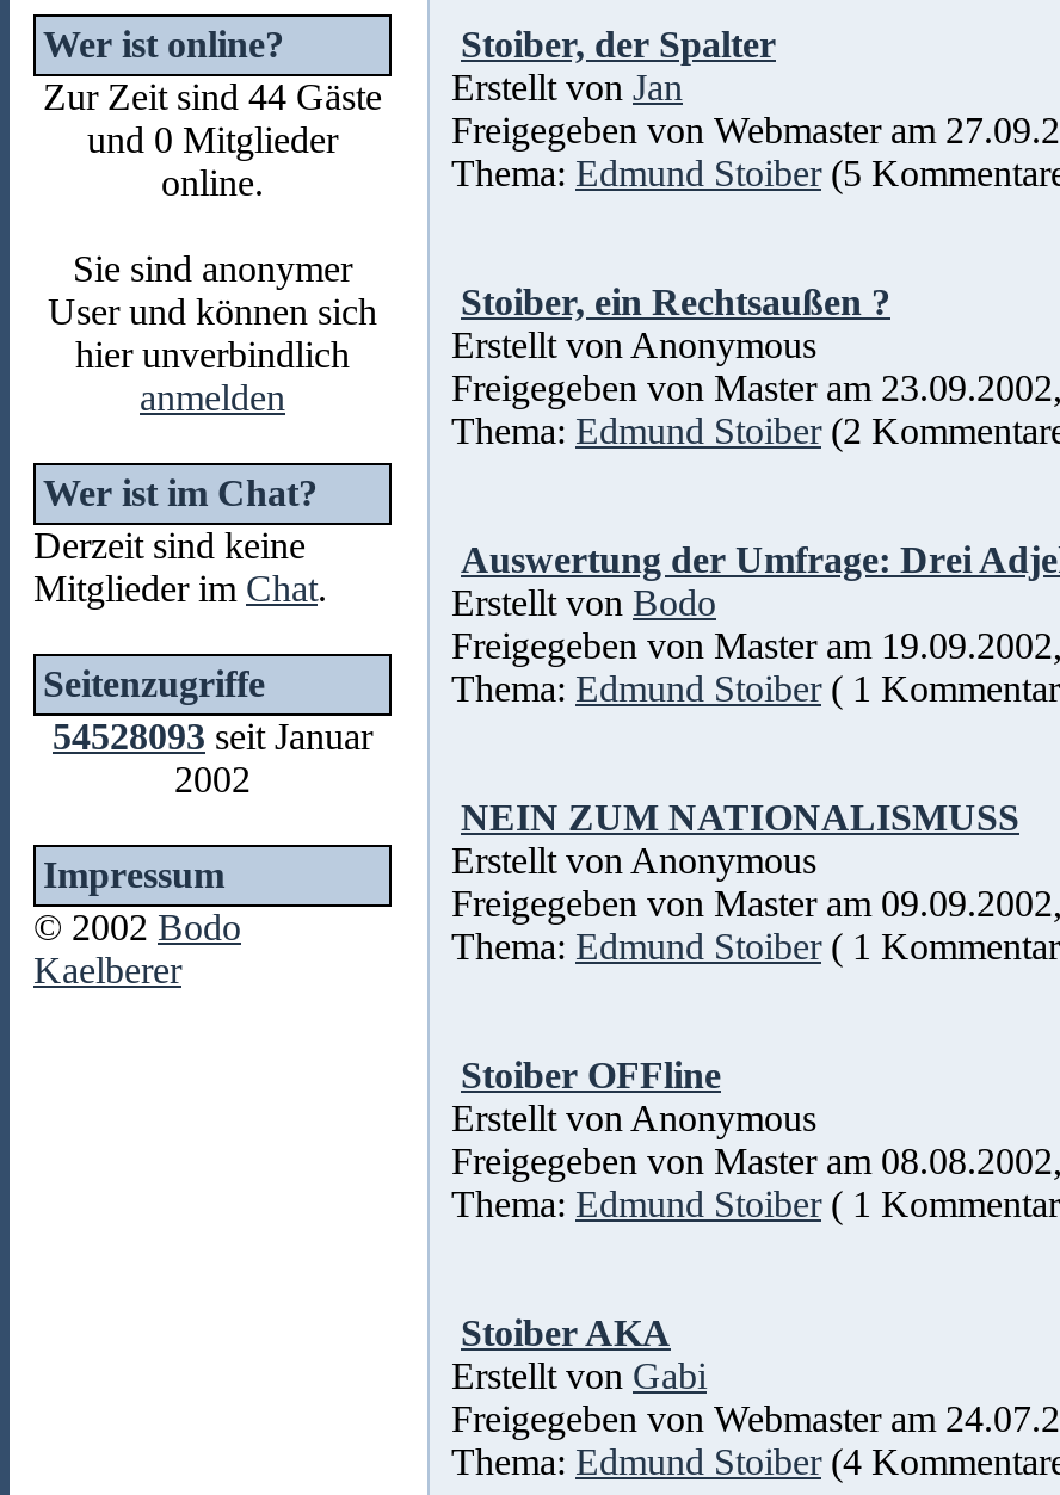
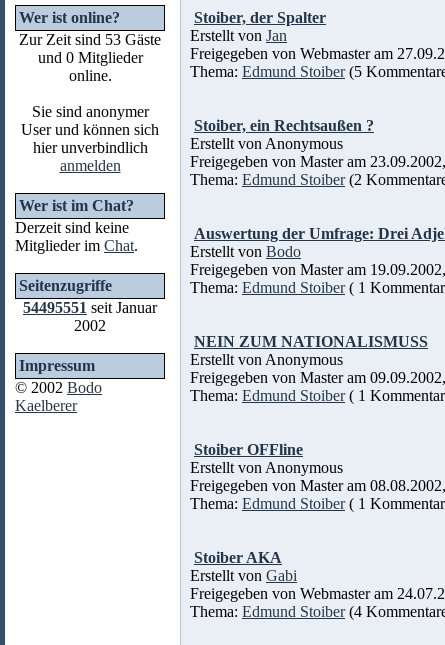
[43,76,382,117] Zur Zeit sind 44 Gäste -> [19,31,161,48] Zur Zeit sind 53 Gäste
[53,716,372,756] 54528093seit Januar -> [23,299,157,316] 54495551seit Januar

